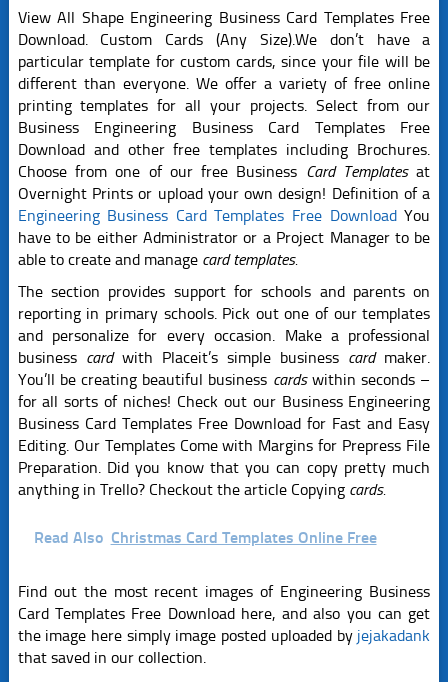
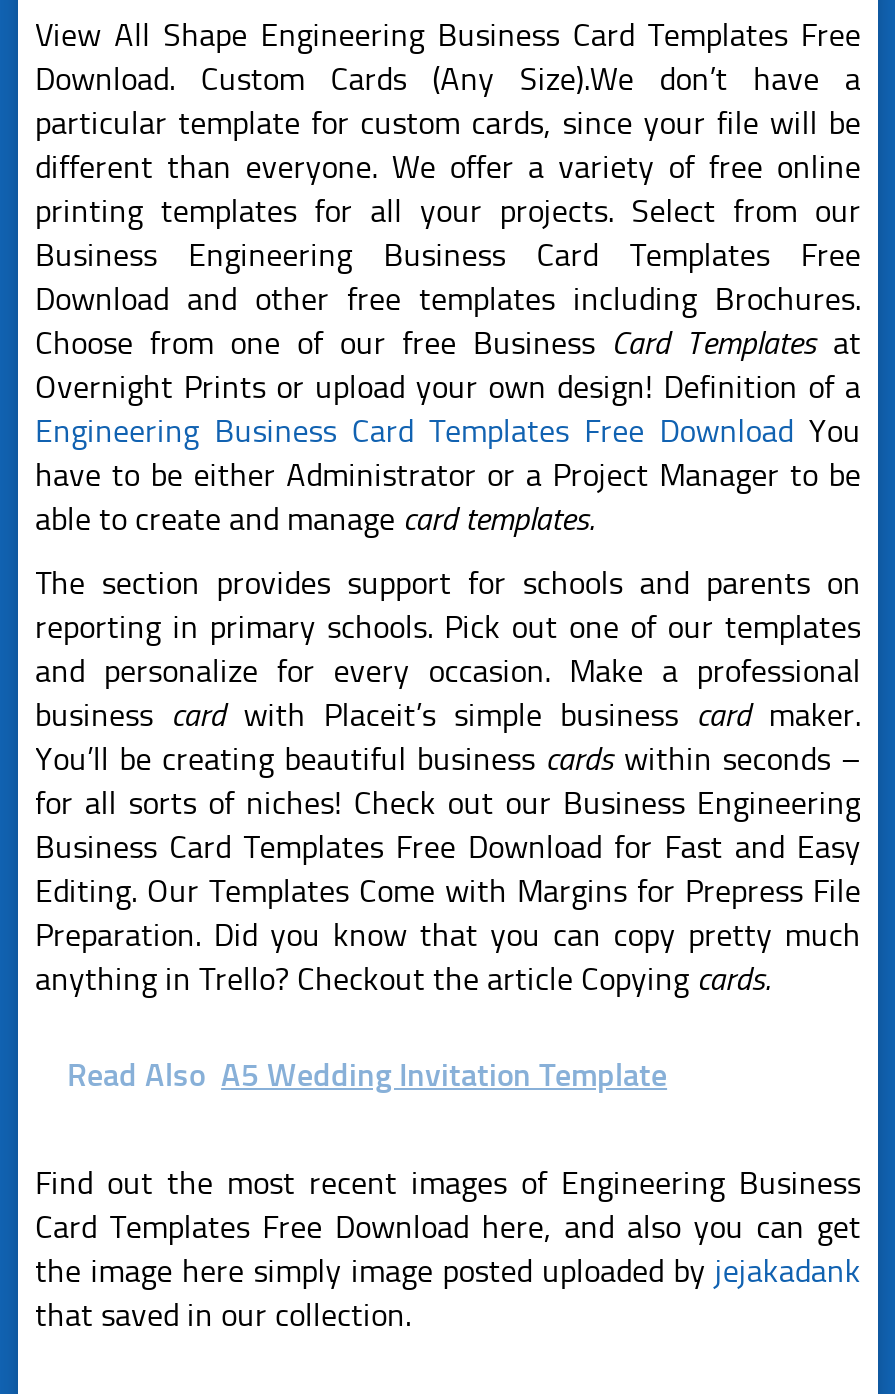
[33,528,376,547] Read Also Christmas Card Templates Online Free -> [67,1055,667,1093] Read Also A5 Wedding Invitation Template

